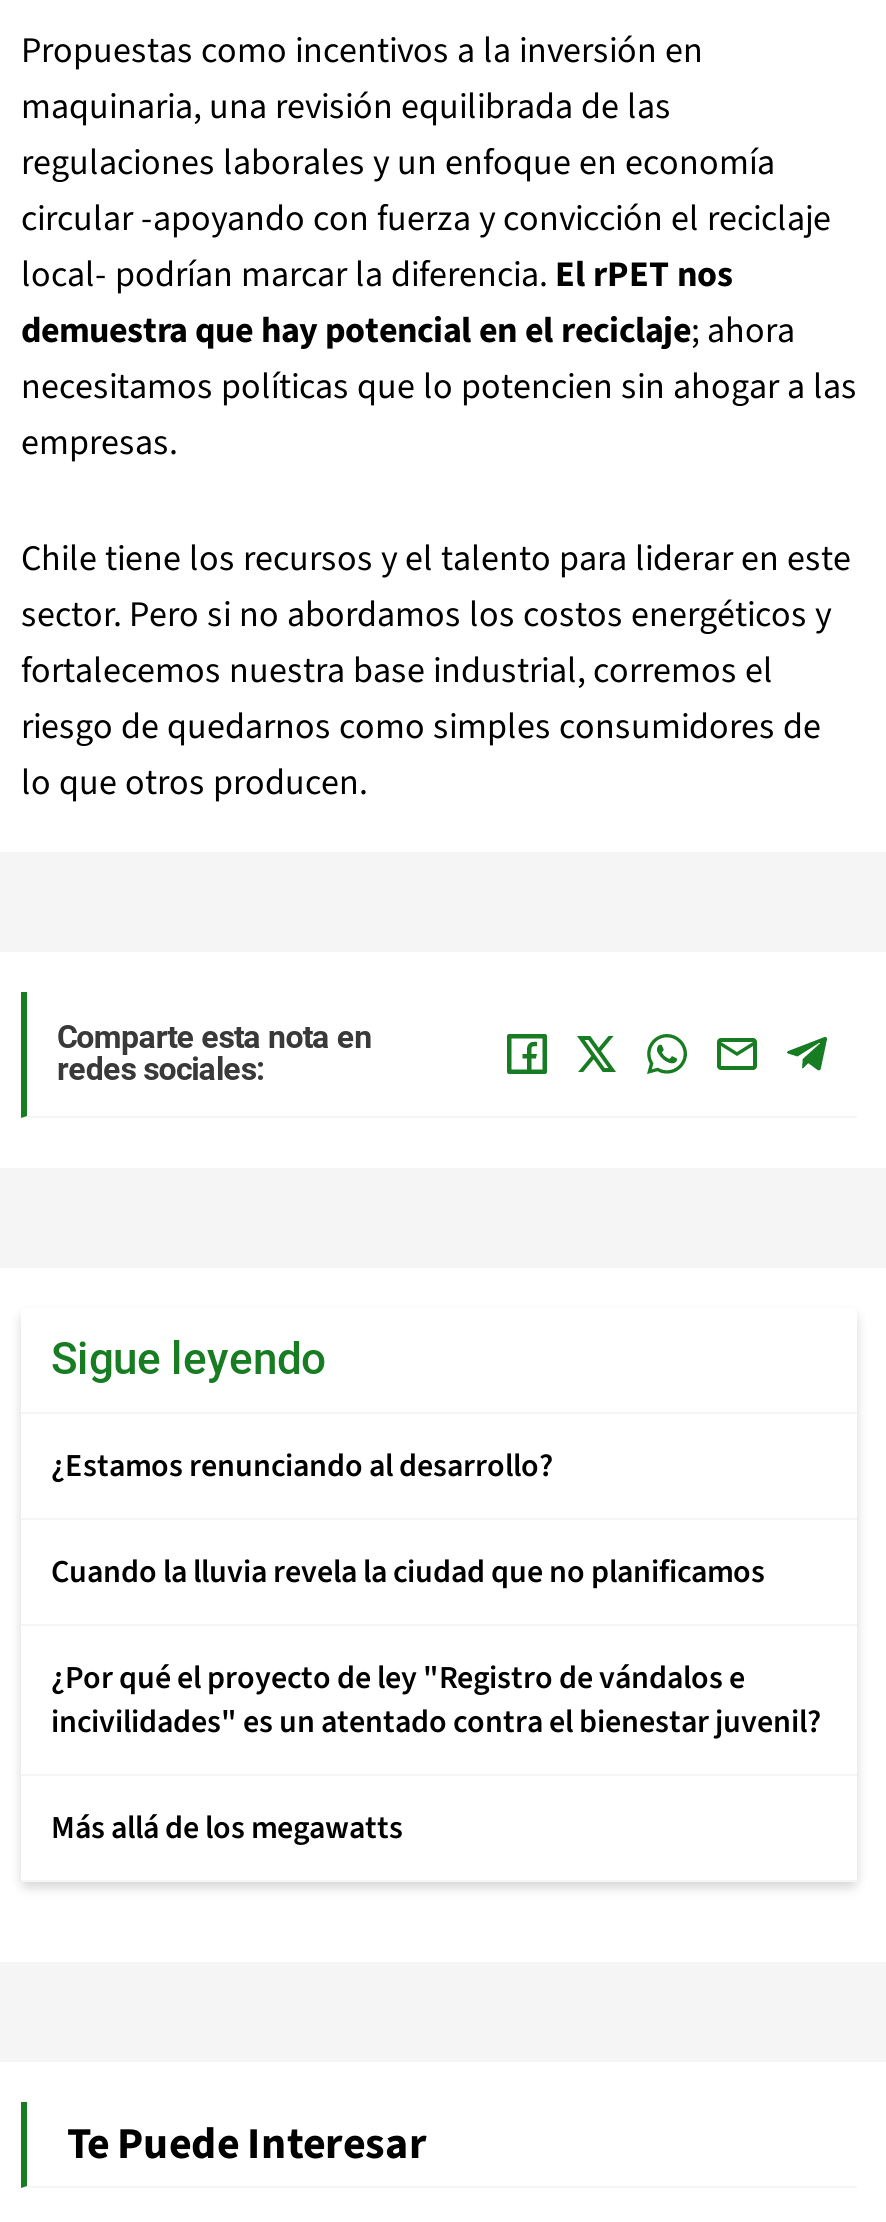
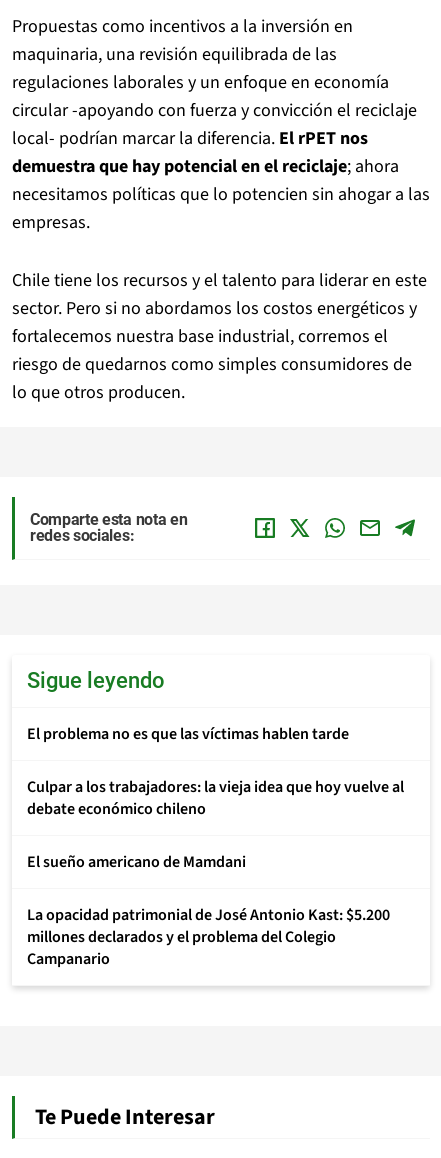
[51,1444,553,1488] ¿Estamos renunciando al desarrollo? -> [27,723,349,745] El problema no es que las víctimas hablen tarde
[51,1550,765,1594] Cuando la lluvia revela la ciudad que no planificamos -> [27,776,404,820] Culpar a los trabajadores: la vieja idea que hoy vuelve al | debate económico chileno
[51,1656,821,1744] ¿Por qué el proyecto de ley "Registro de vándalos e | incivilidades" es un atentado contra el bienestar juvenil? -> [27,851,246,873] El sueño americano de Mamdani
[51,1806,403,1850] Más allá de los megawatts -> [27,904,390,970] La opacidad patrimonial de José Antonio Kast: $5.200 | millones declarados y el problema del Colegio | Campanario

